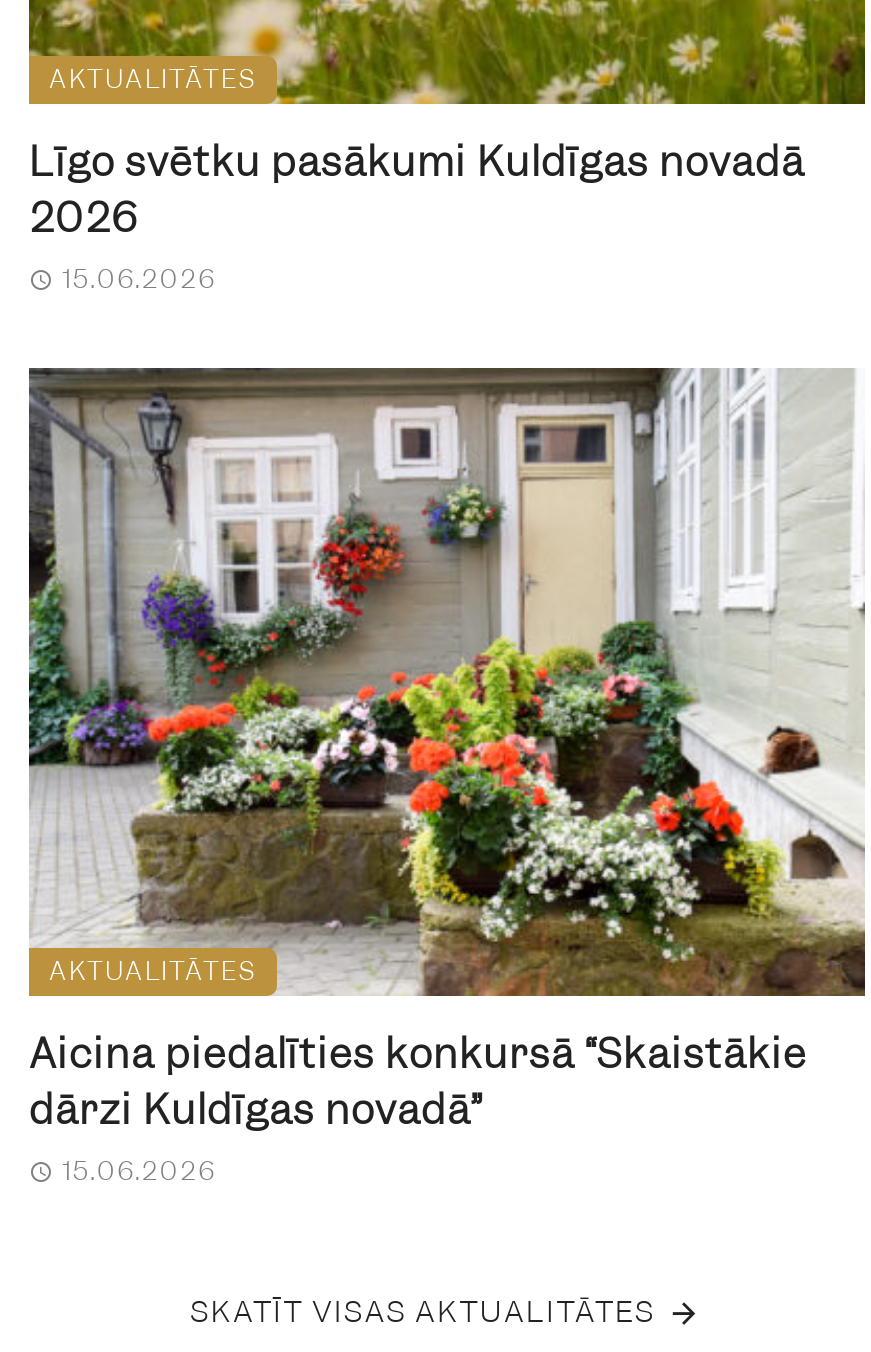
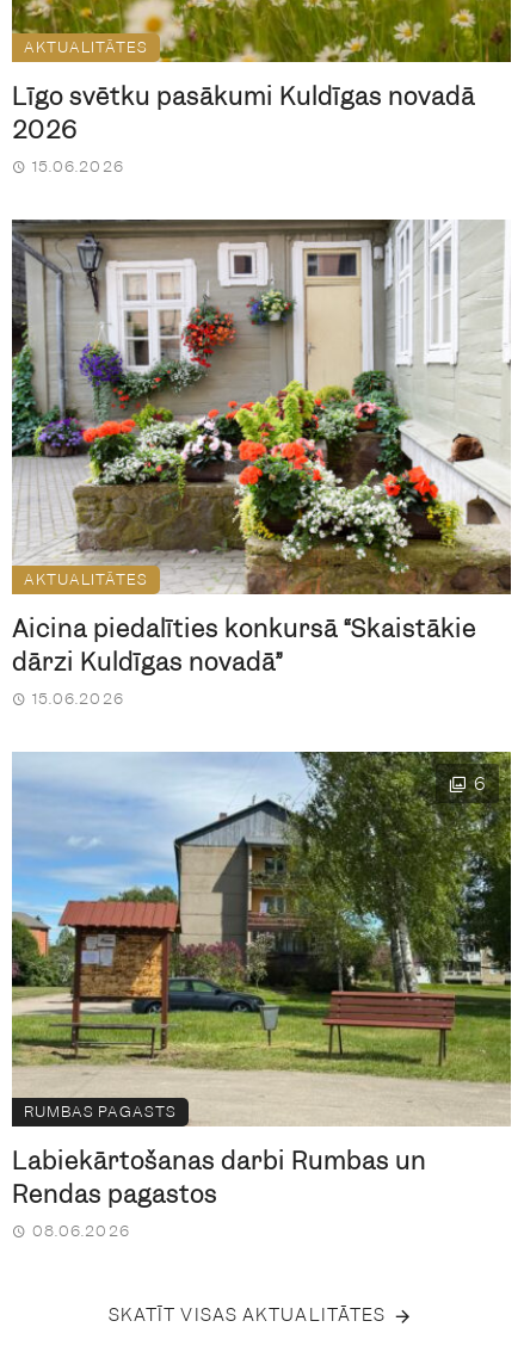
none -> [11,751,512,1125] [image] | 6
none -> [12,1101,426,1242] RUMBAS PAGASTS | Labiekārtošanas darbi Rumbas un | Rendas pagastos | 08.06.2026

